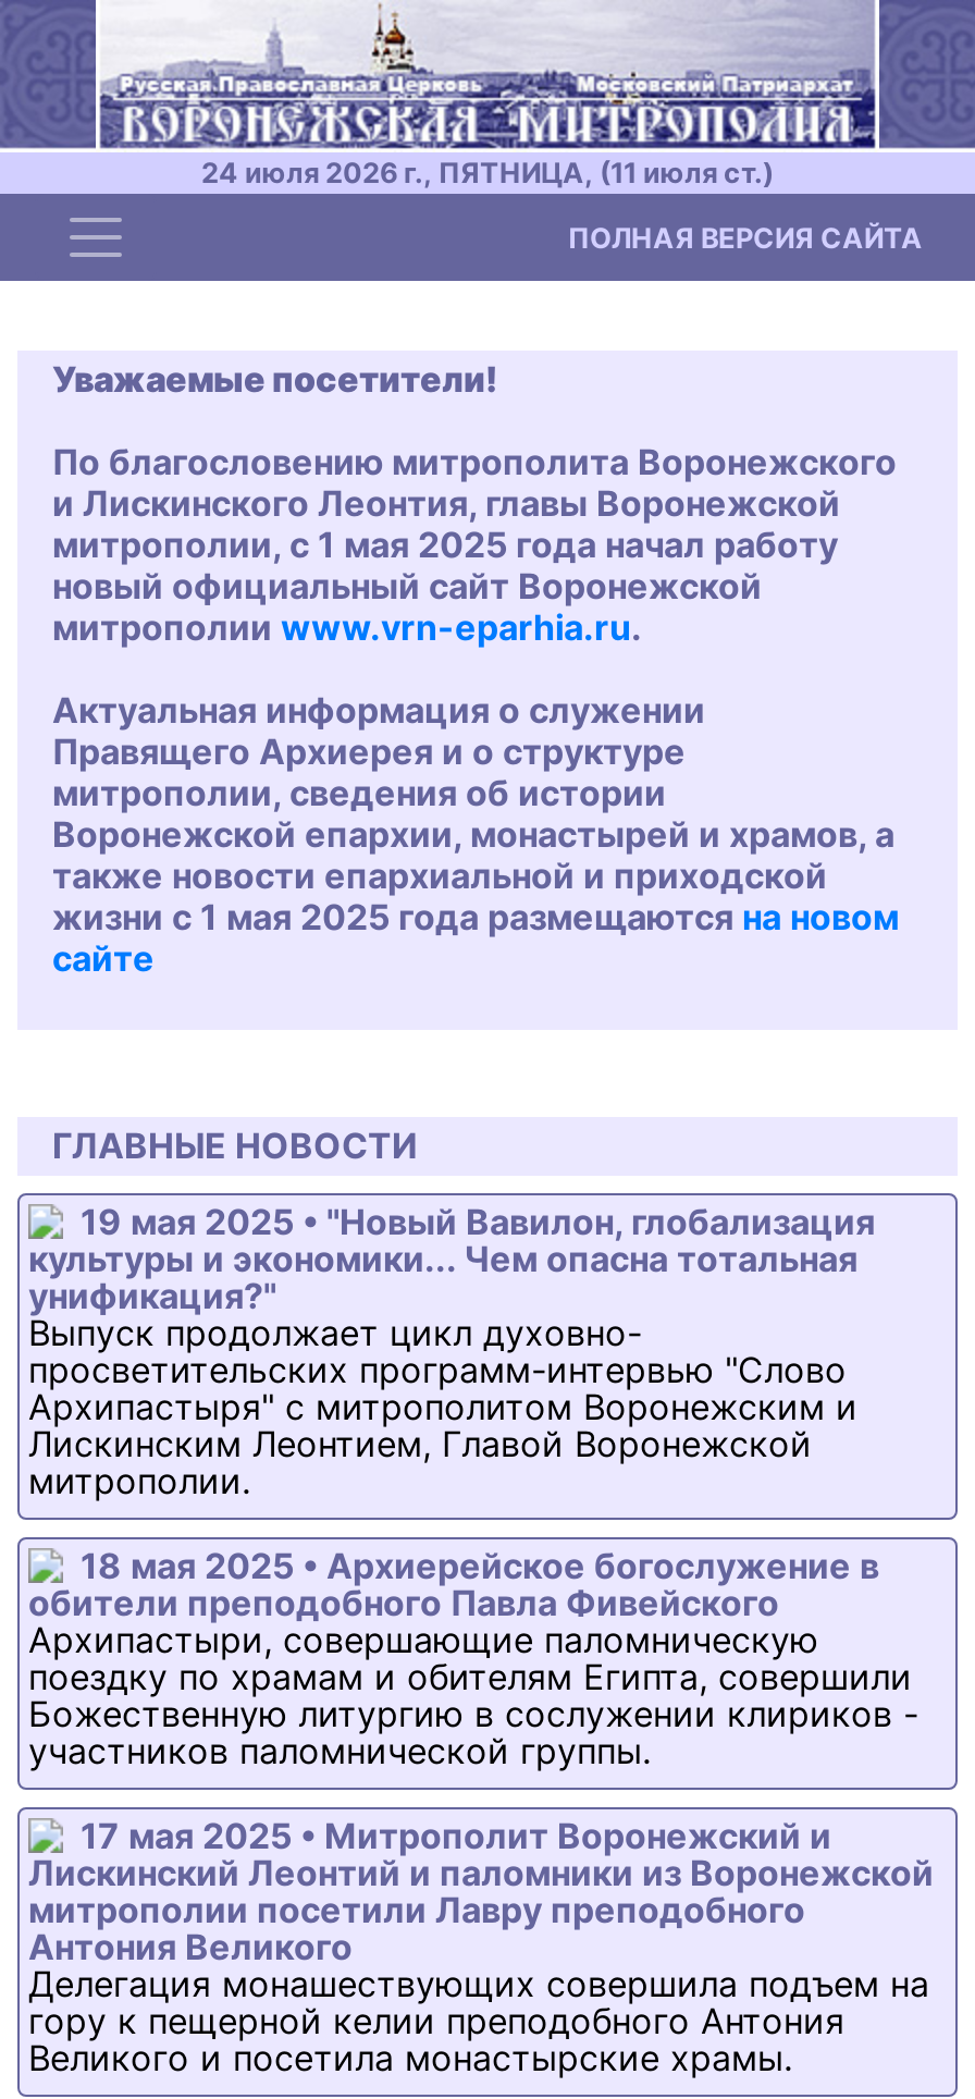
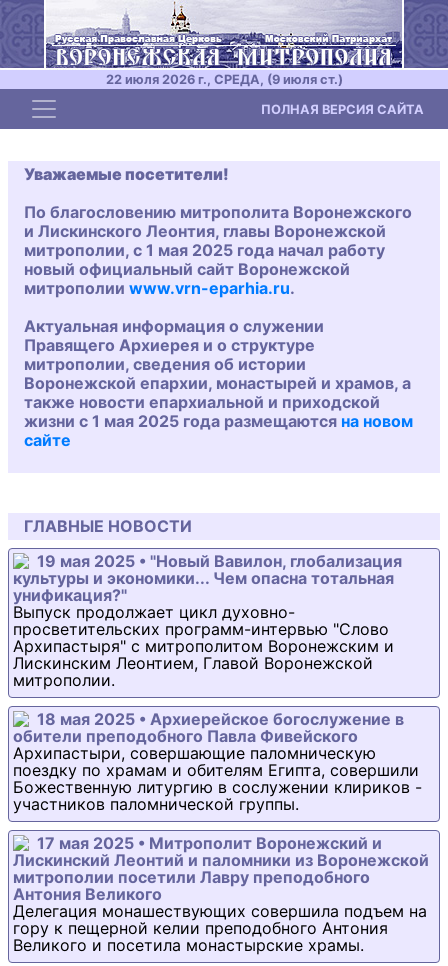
[201,157,774,189] 24 июля 2026 г., ПЯТНИЦА, (11 июля ст.) -> [105,72,342,87] 22 июля 2026 г., СРЕДА, (9 июля ст.)

